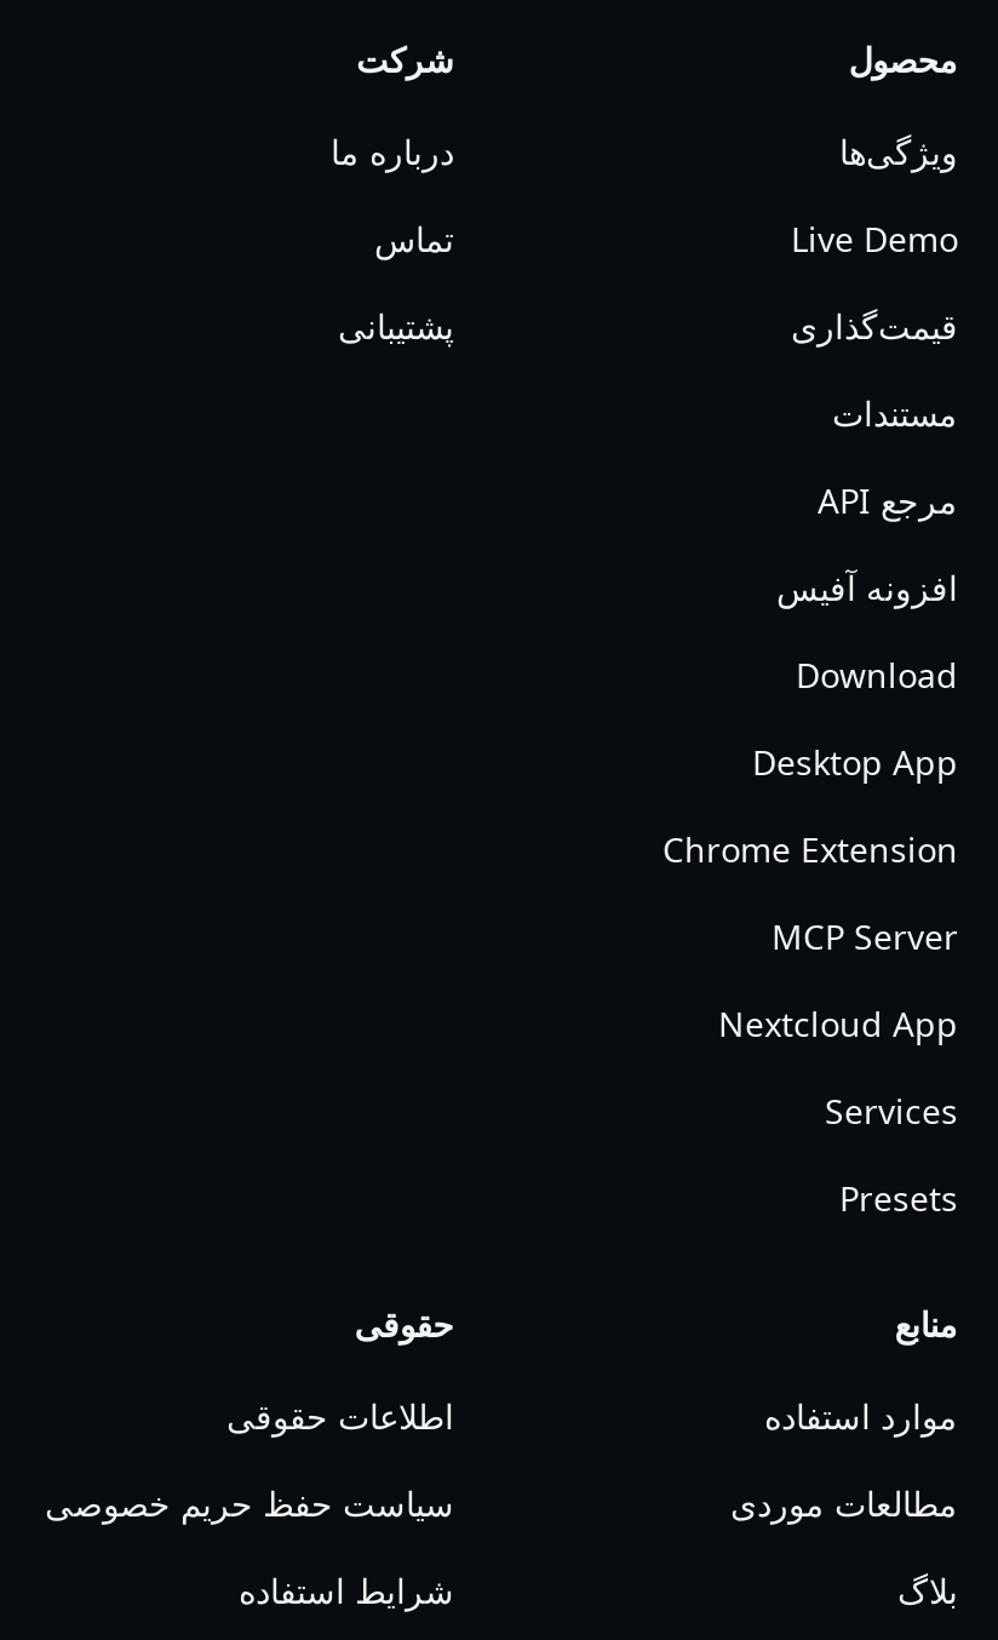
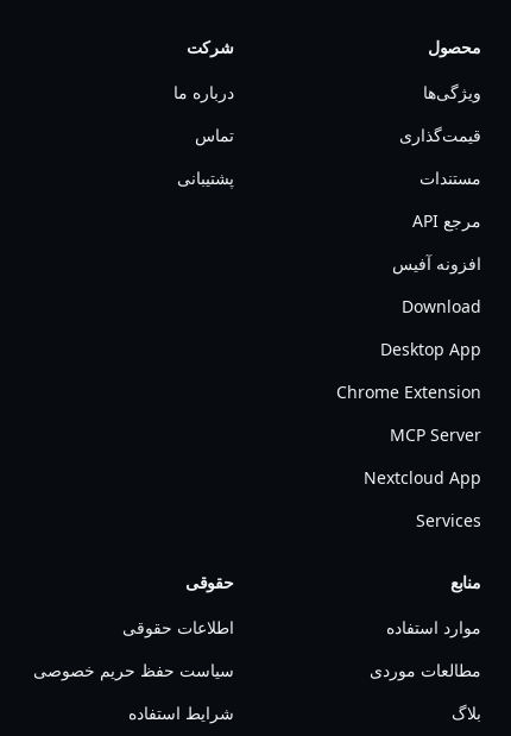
[791,216,958,262] Live Demo -> none
[839,1175,958,1221] Presets -> none

